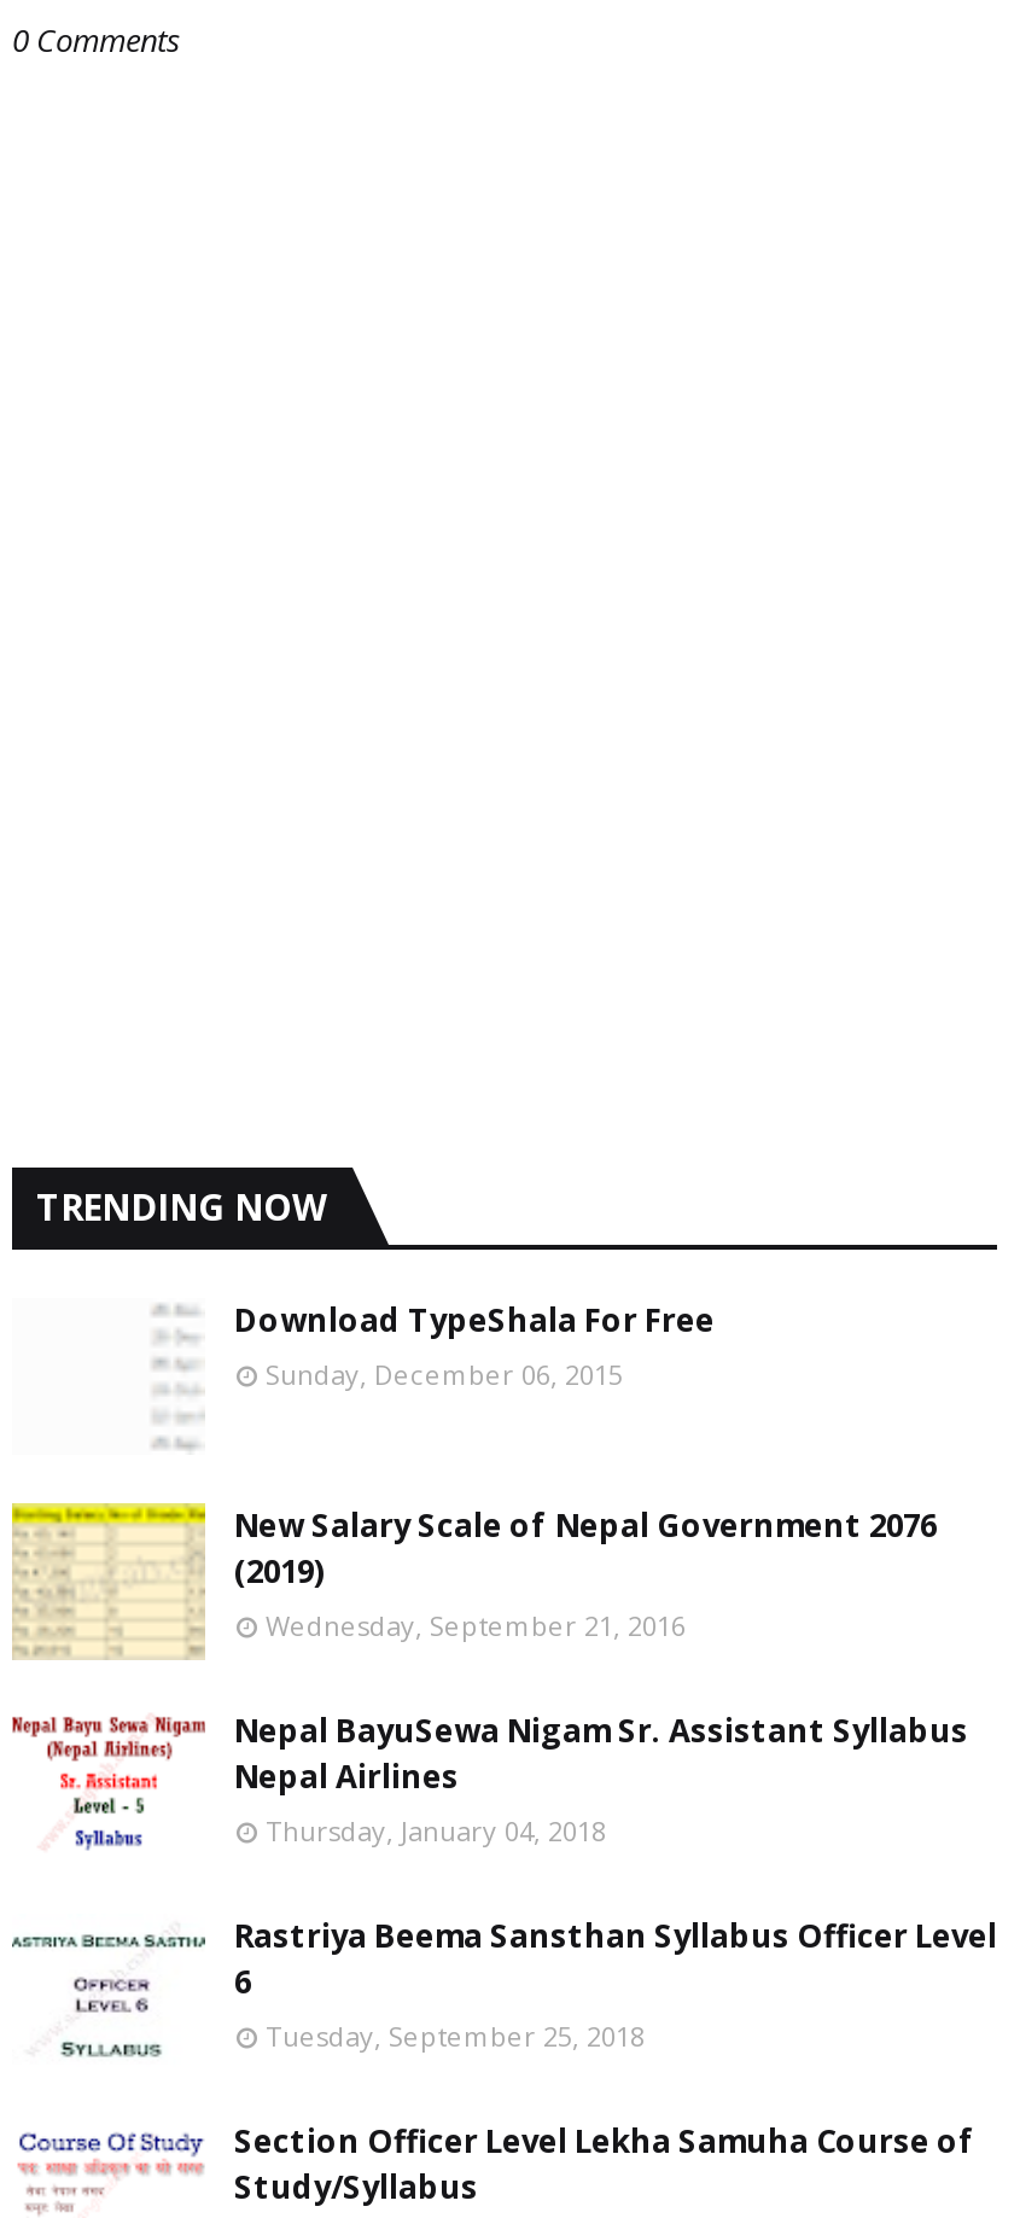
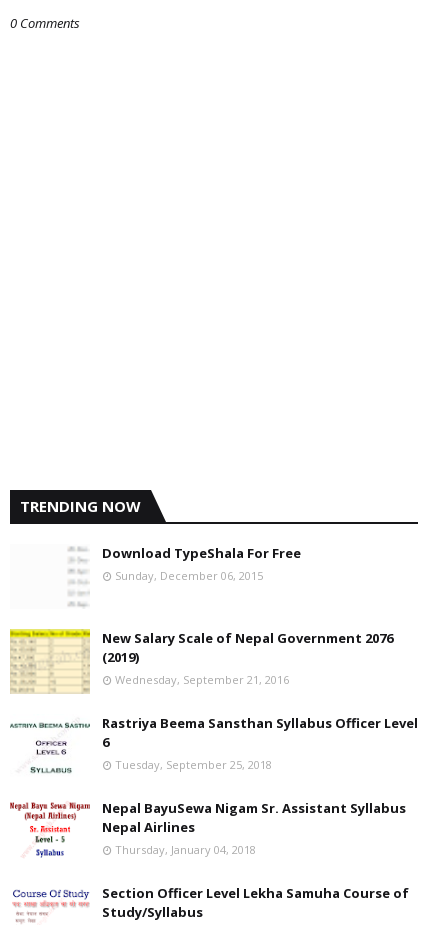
moved [10,1708,968,1851] -> [9,799,406,857]: [image] | Nepal BayuSewa Nigam Sr. Assistant Syllabus | Nepal Airlines | Thursday, January 04, 2018
moved [41,1914,997,2063] -> [22,714,418,776]: [image] | Rastriya Beema Sansthan Syllabus Officer Level | 6 | Tuesday, September 25, 2018

